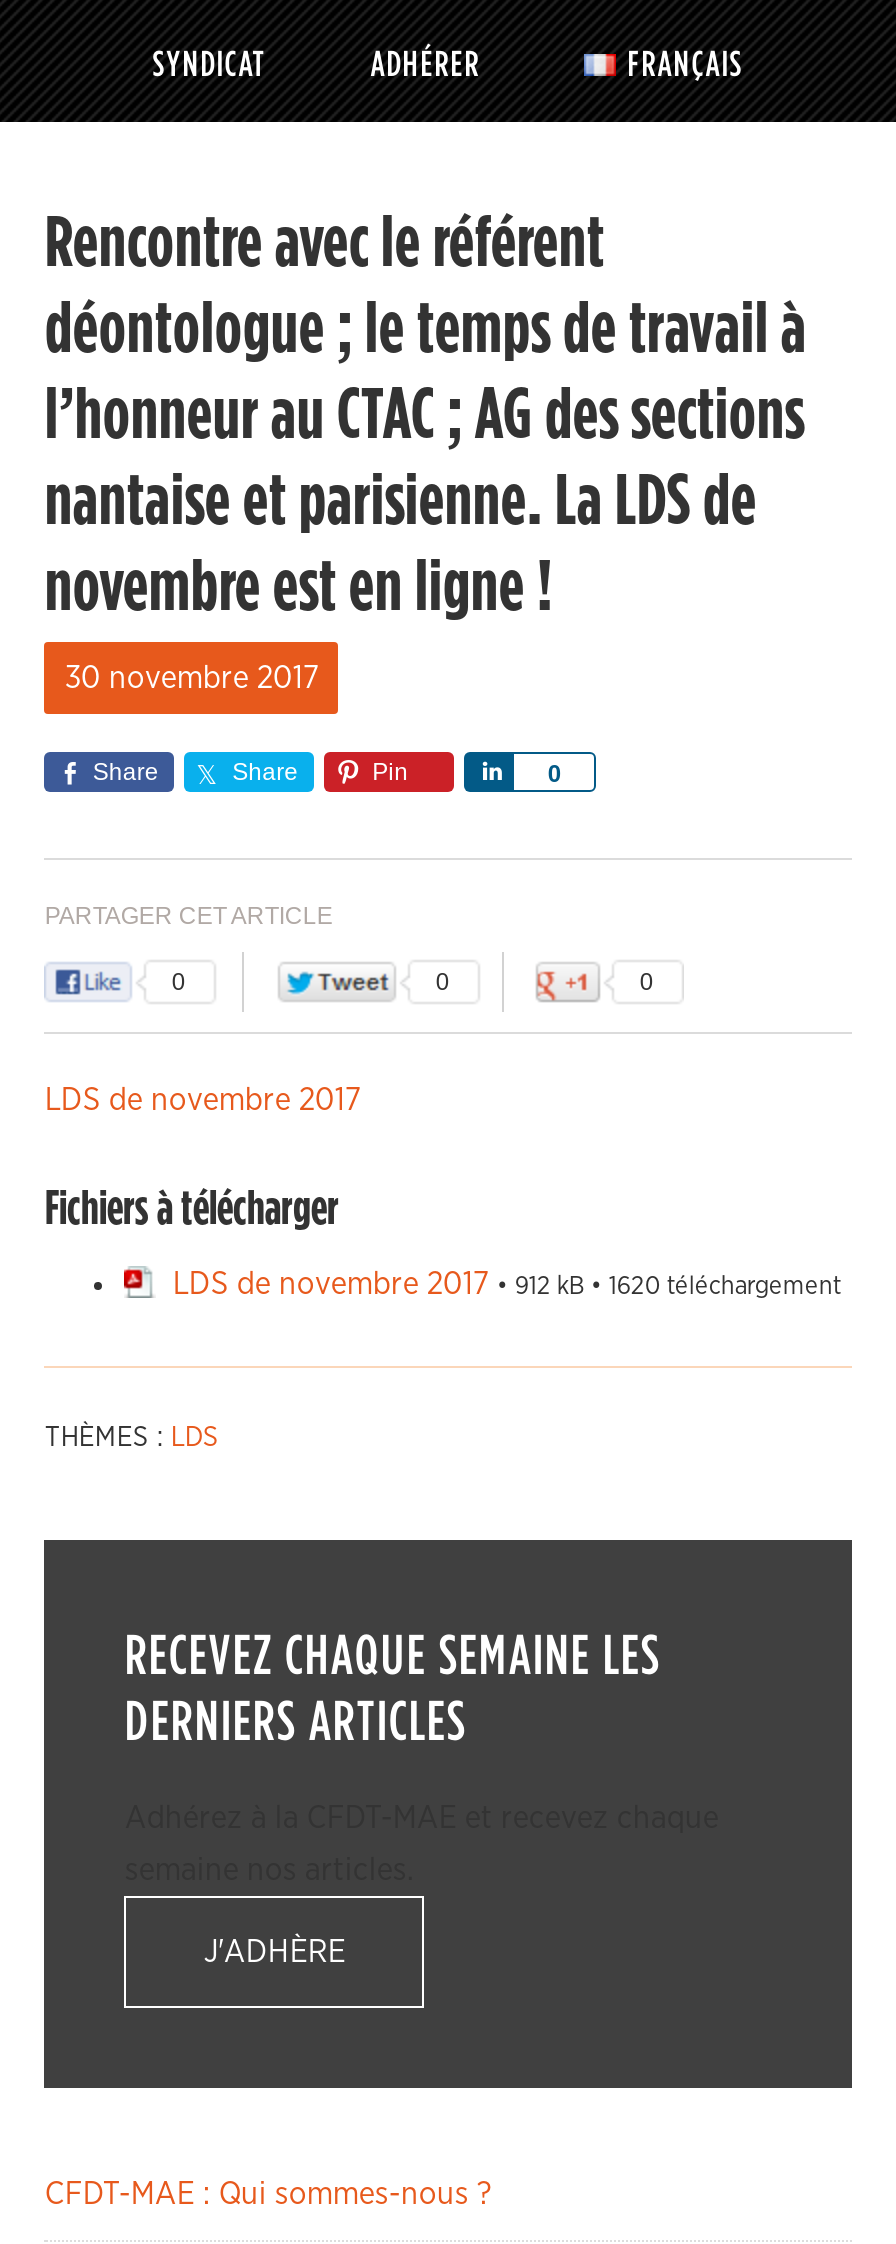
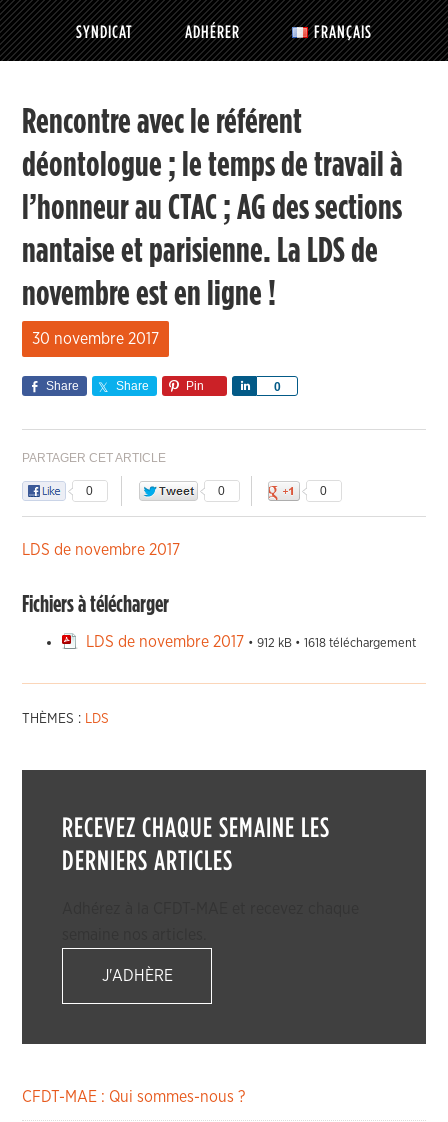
[173,1268,841,1300] LDS de novembre 2017 • 912 kB • 1620 téléchargement -> [86,634,416,650] LDS de novembre 2017 • 912 kB • 1618 téléchargement

